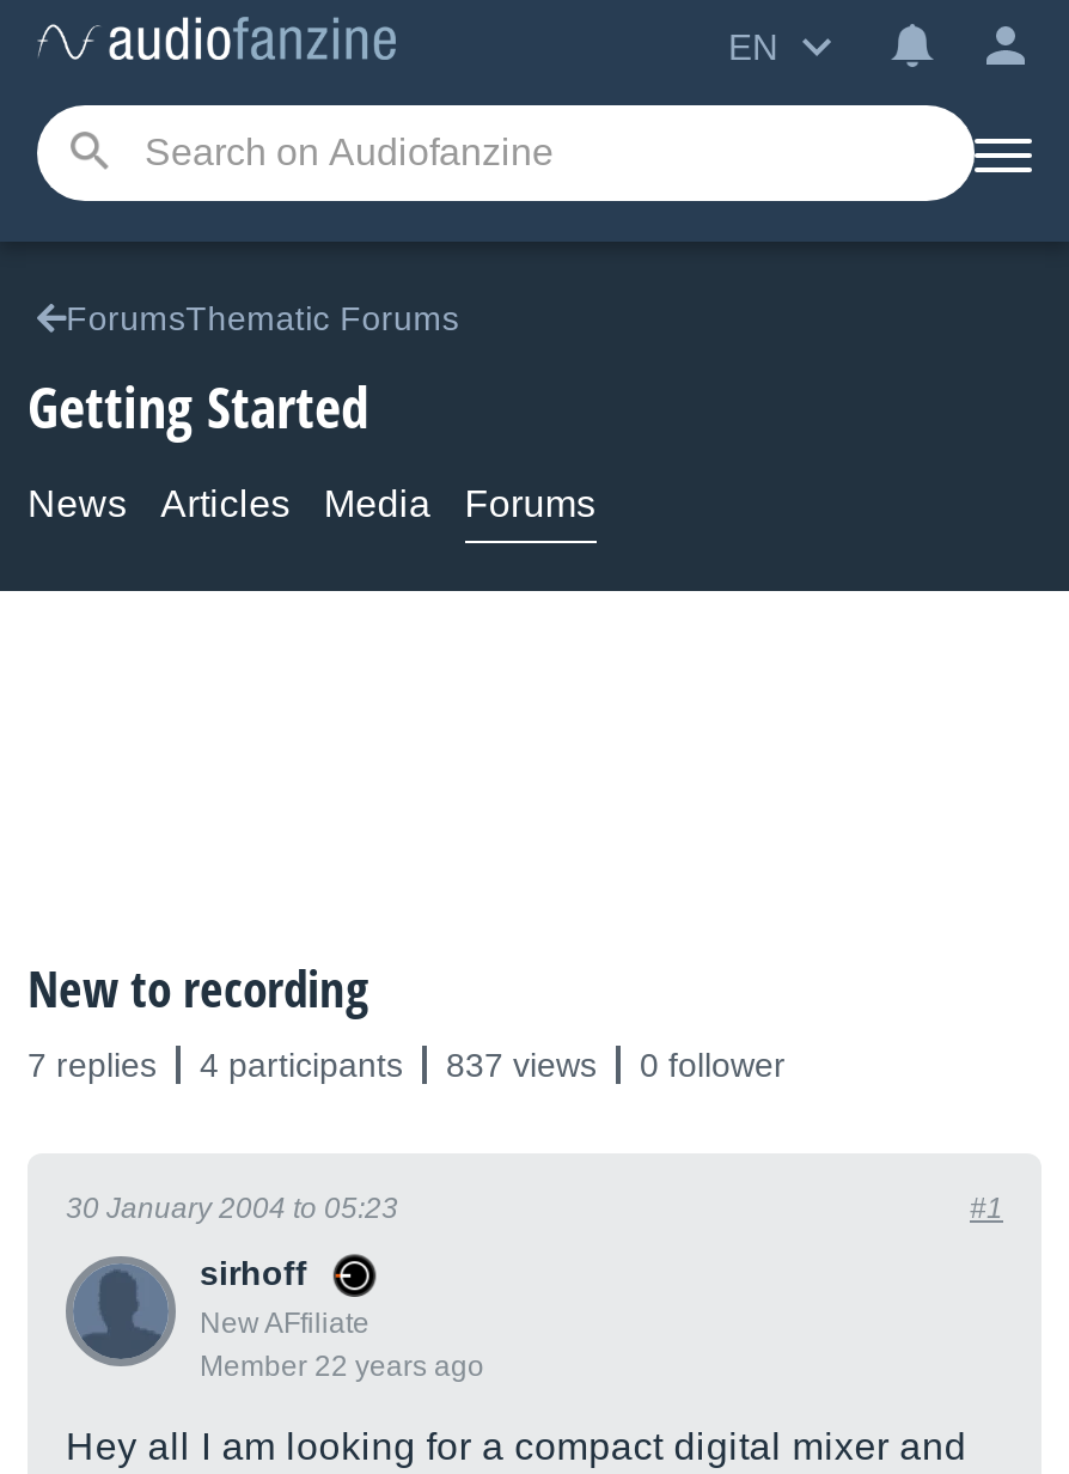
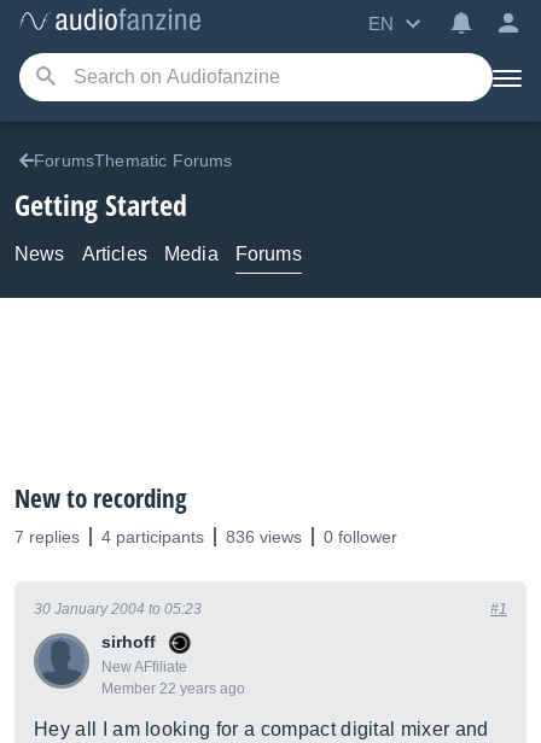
[28,1046,786,1084] 7 replies 4 participants 837 views 0 follower -> [14,527,397,546] 7 replies 4 participants 836 views 0 follower

